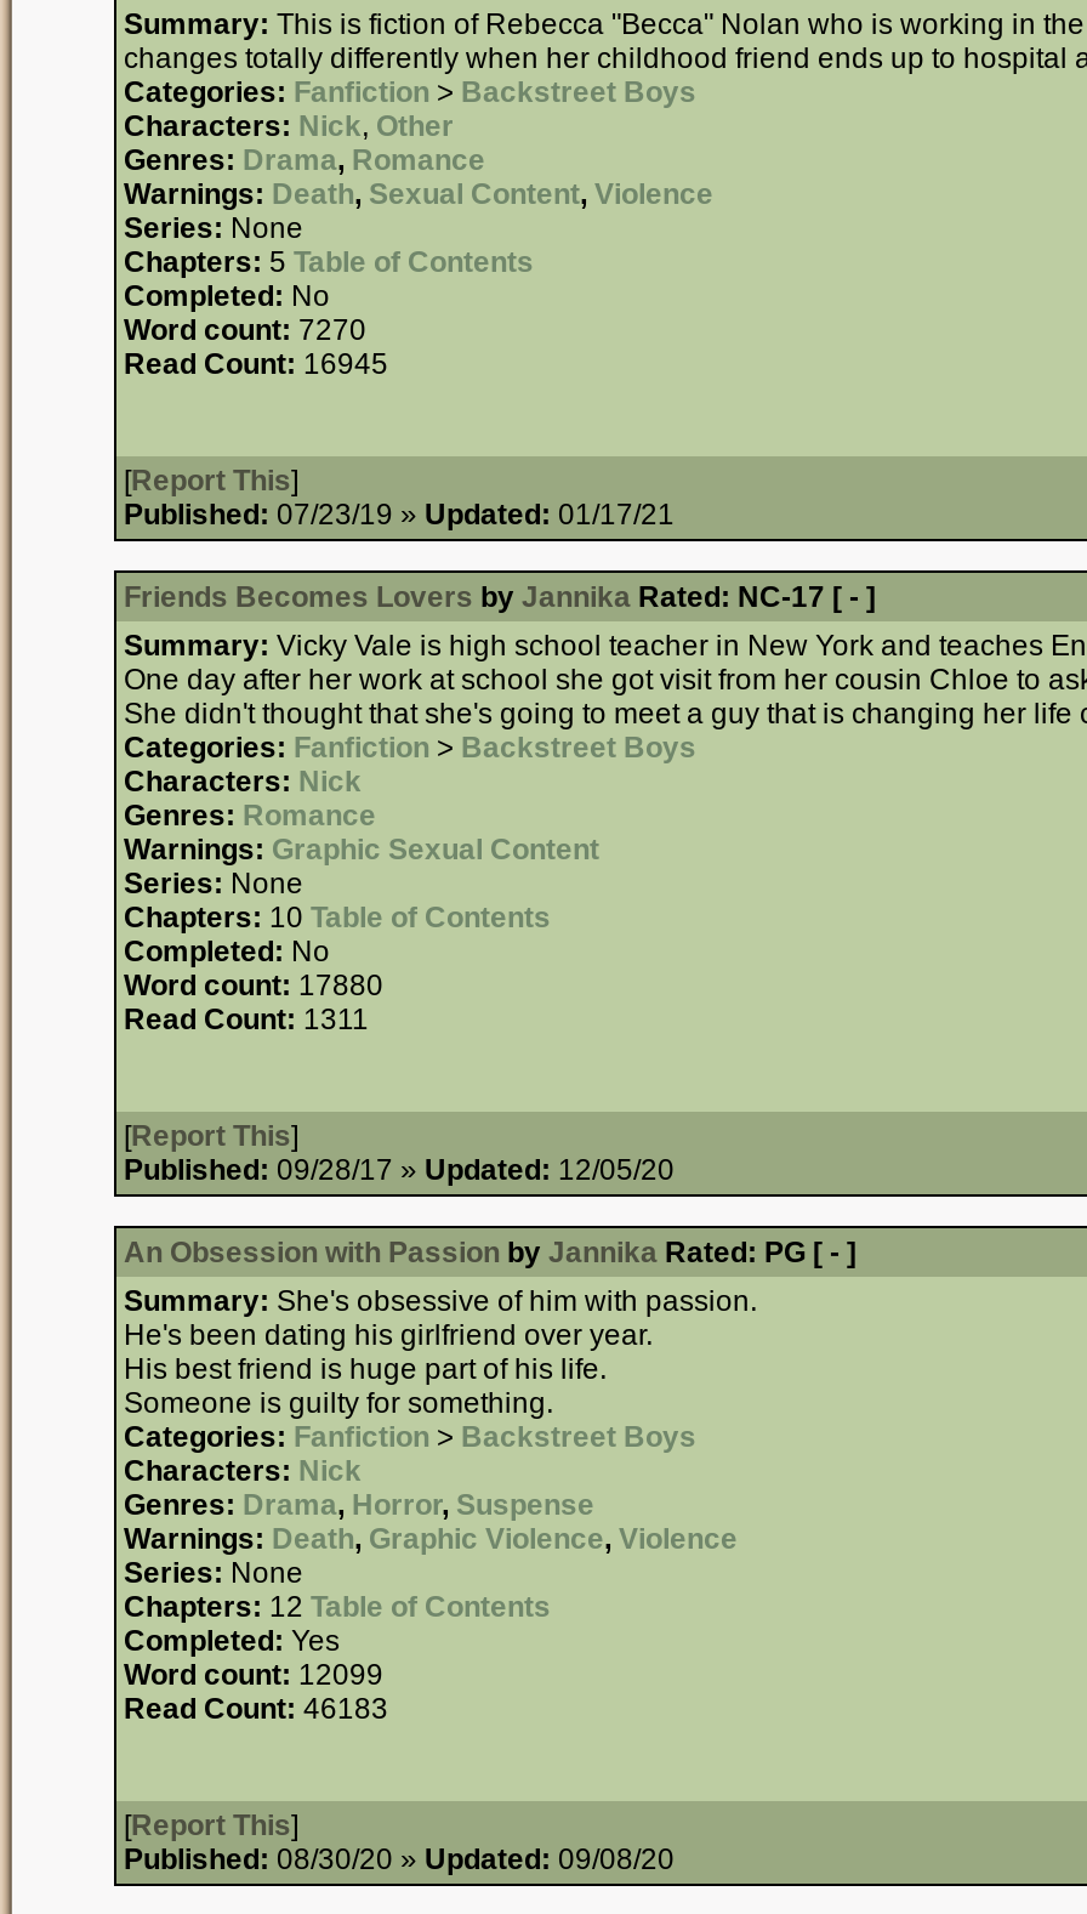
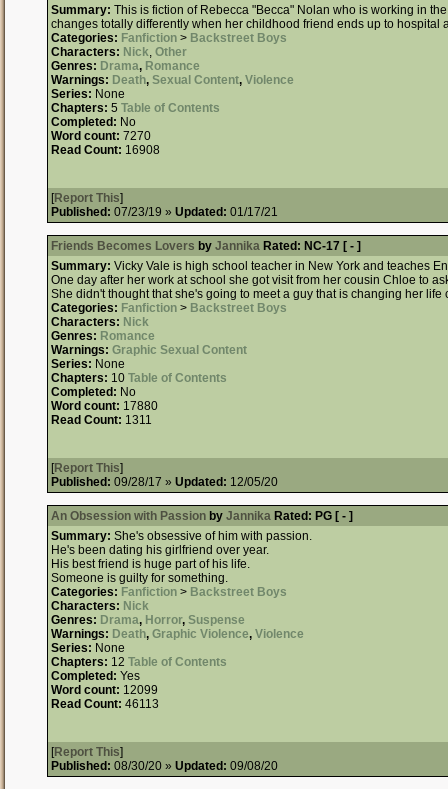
[124,347,388,381] Read Count: 16945 -> [51,143,160,157] Read Count: 16908
[124,1692,388,1726] Read Count: 46183 -> [51,697,159,711] Read Count: 46113

